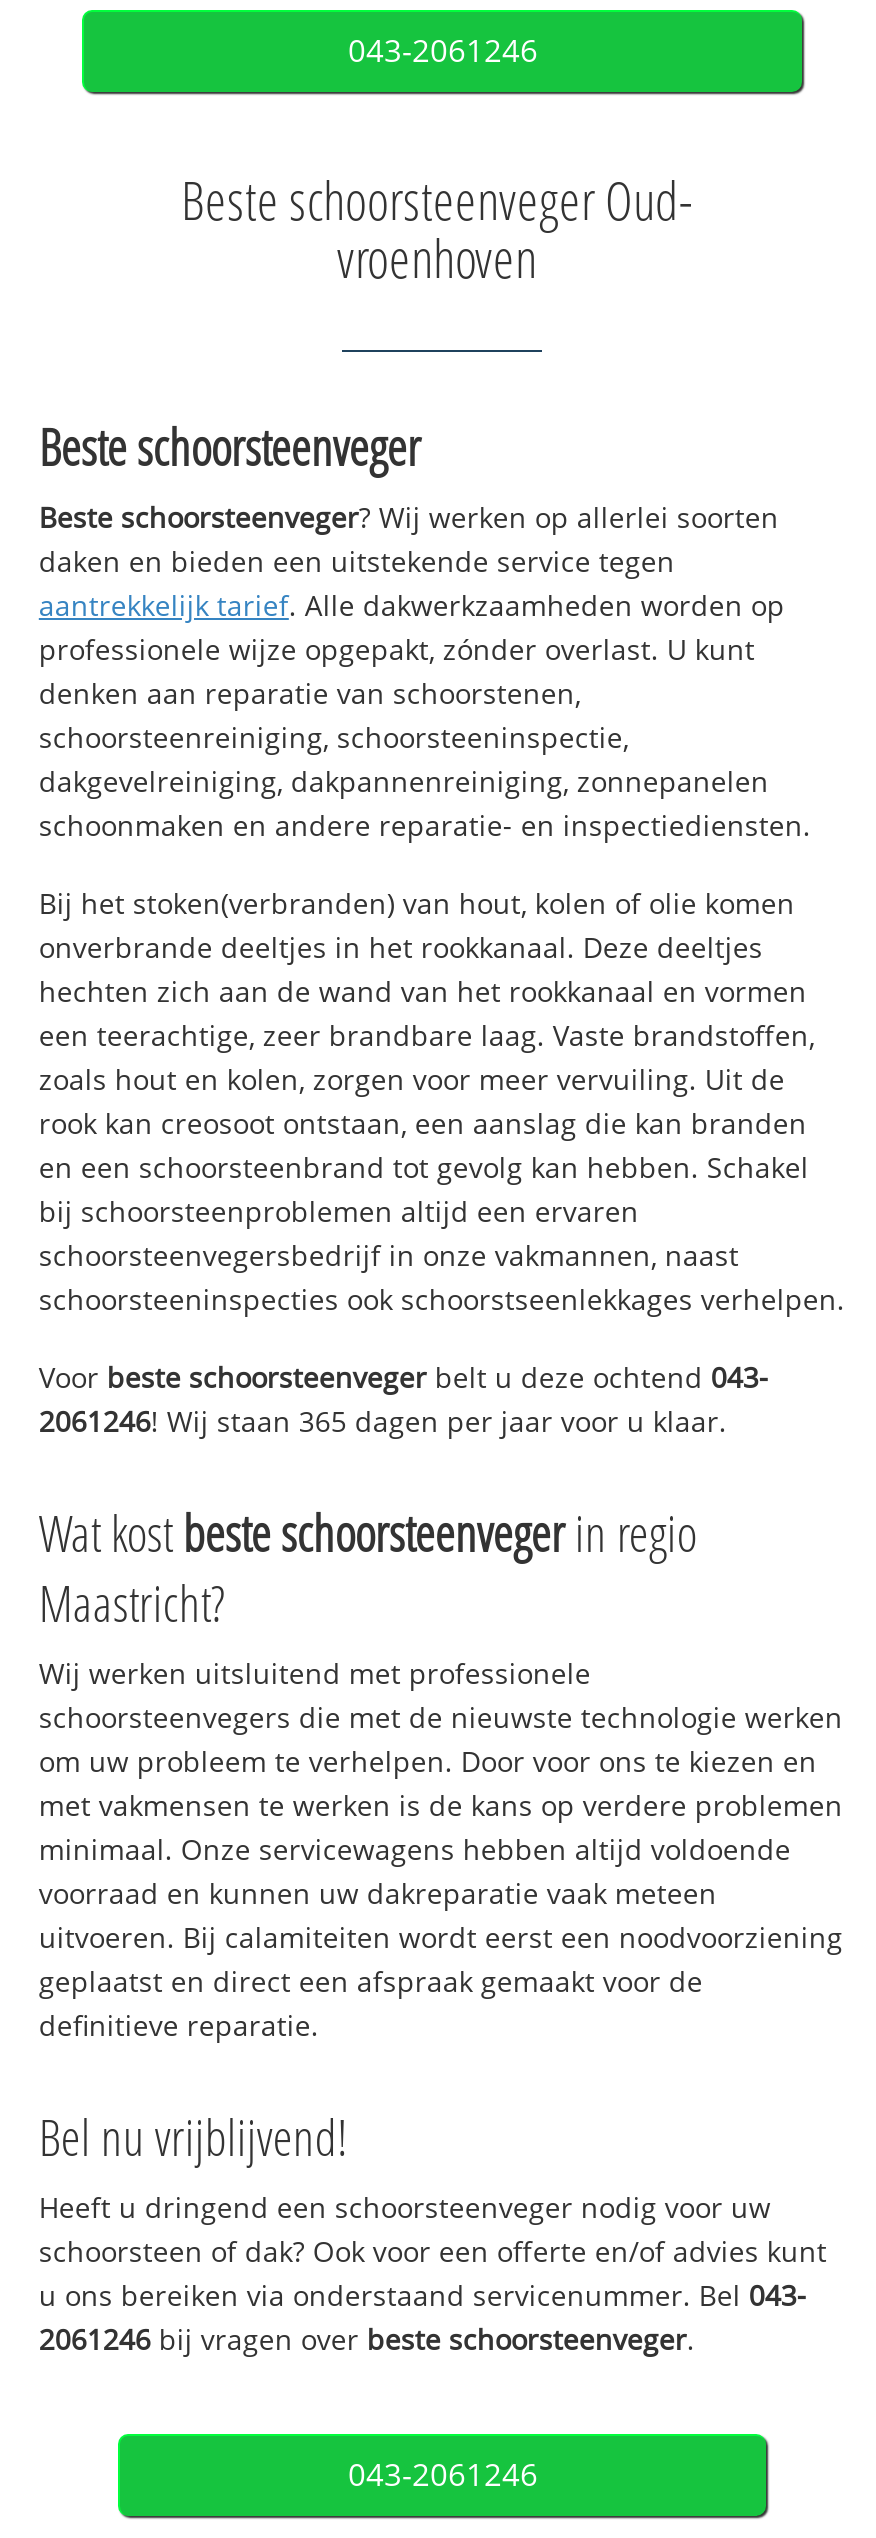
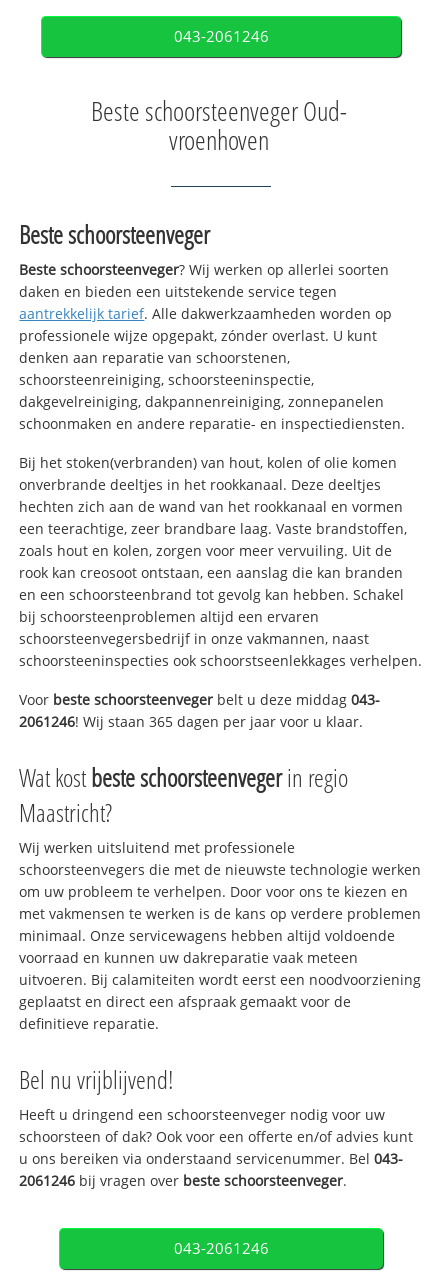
[39,1358,769,1396] Voor beste schoorsteenveger belt u deze ochtend 043- -> [19,690,380,709] Voor beste schoorsteenveger belt u deze middag 043-

